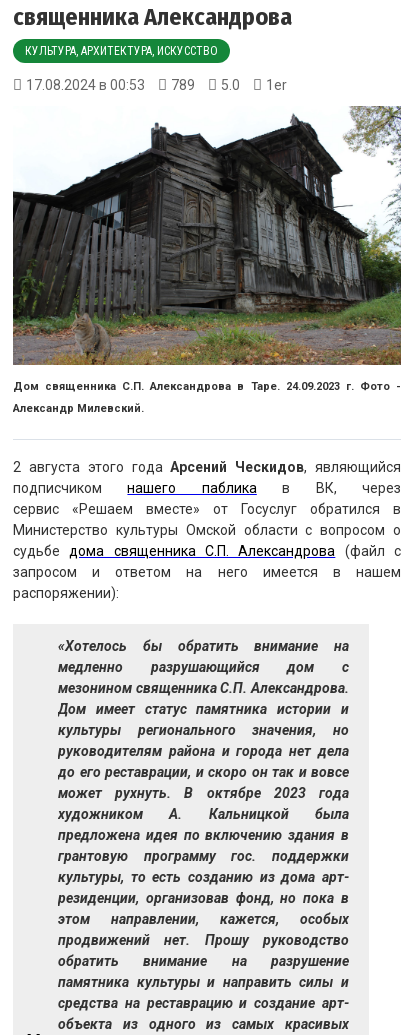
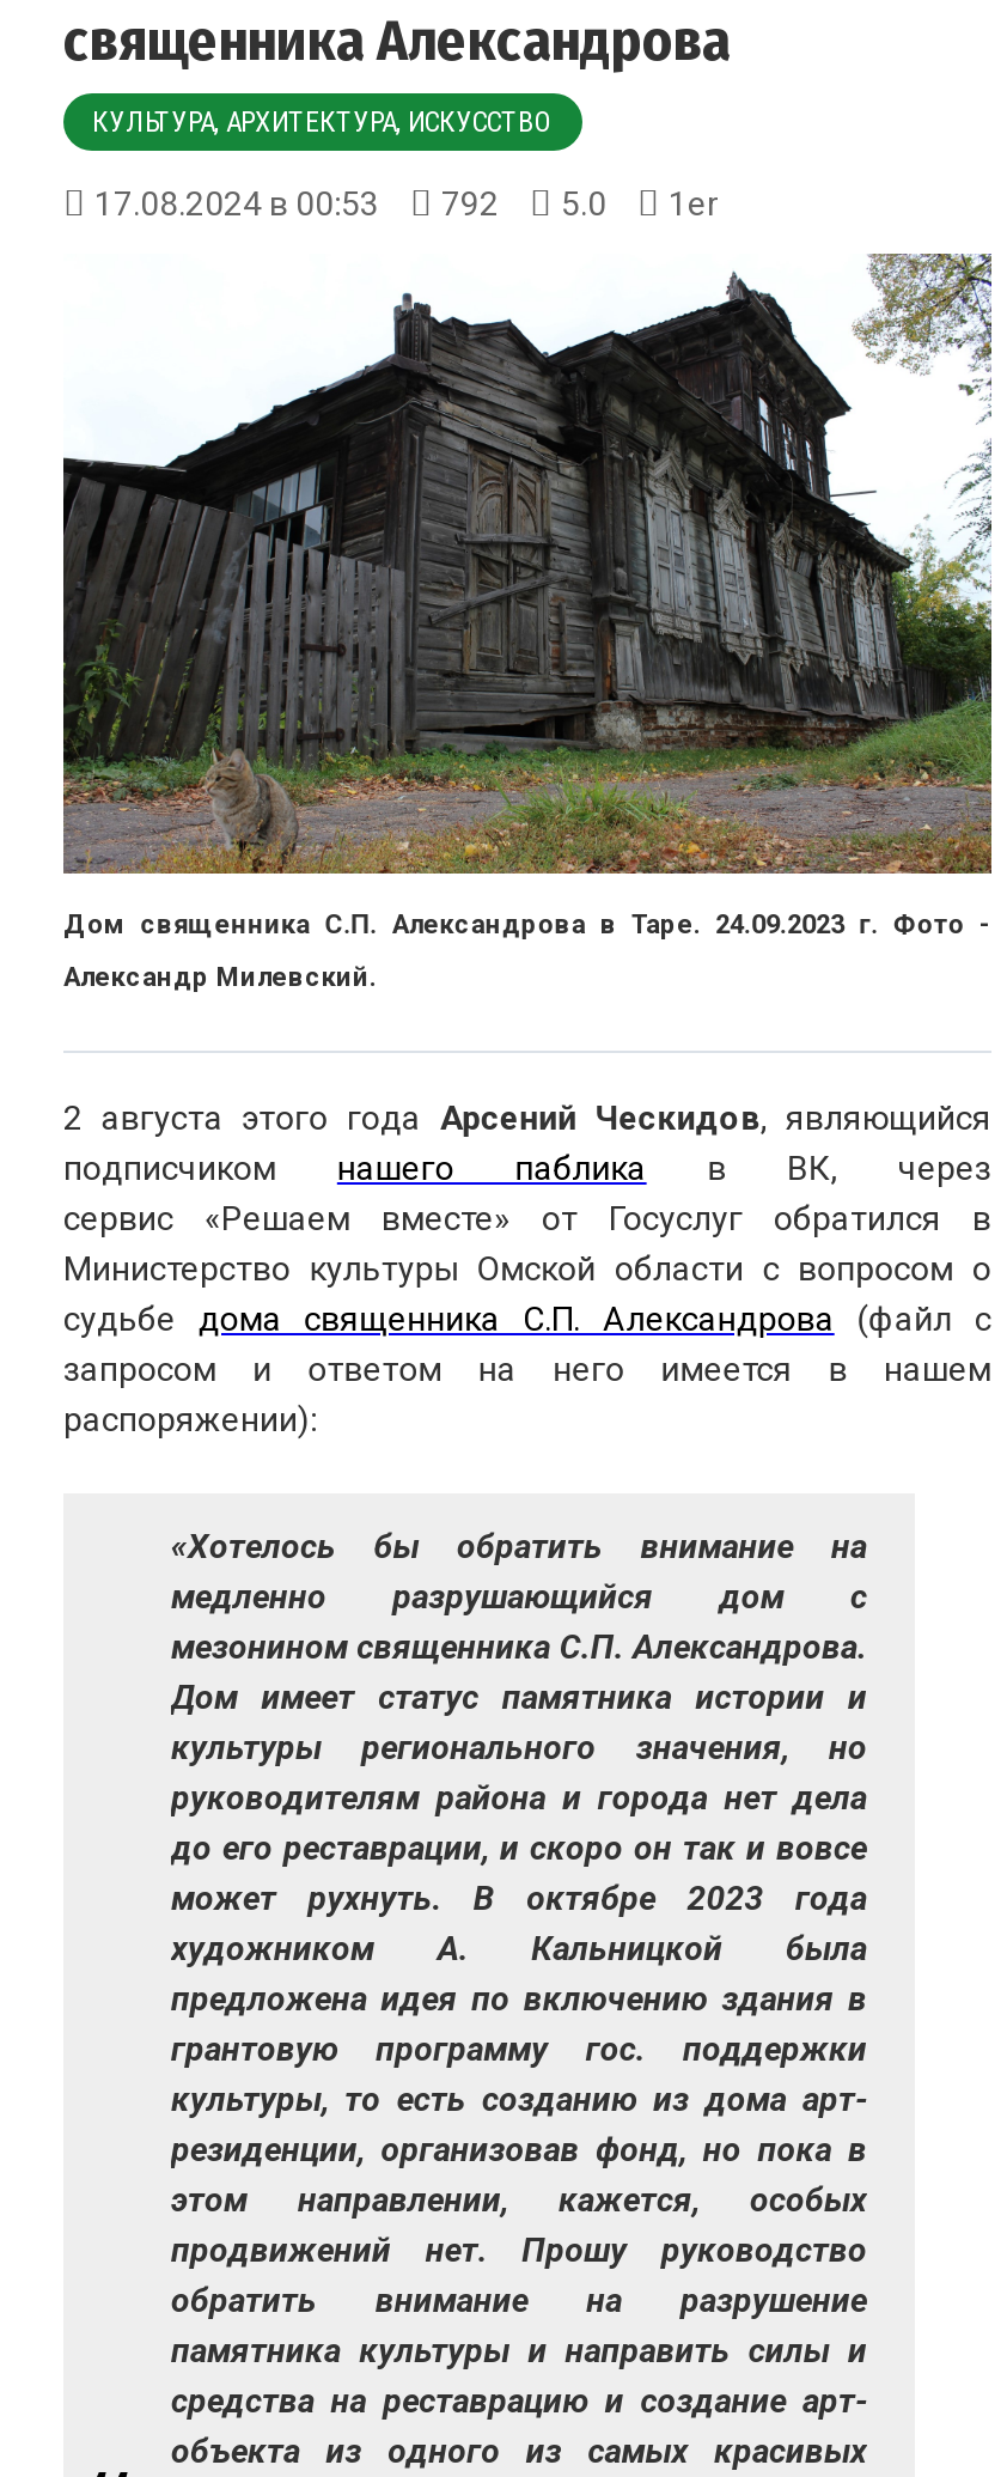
[26,77,287,93] 17.08.2024 в 00:53 789 5.0 1er -> [94,185,719,223] 17.08.2024 в 00:53 792 5.0 1er

